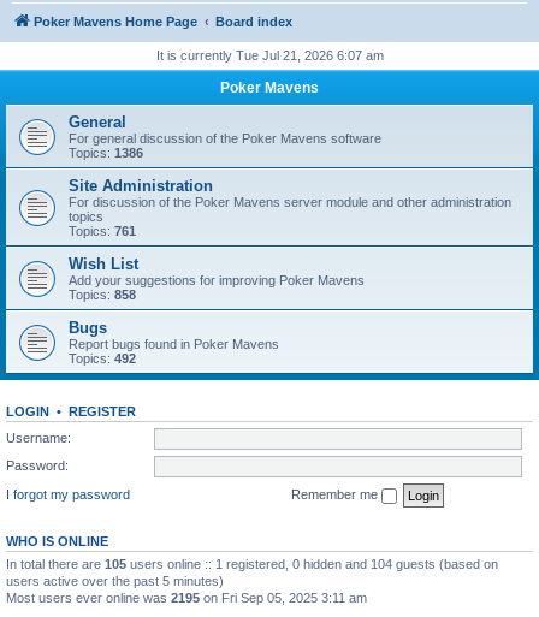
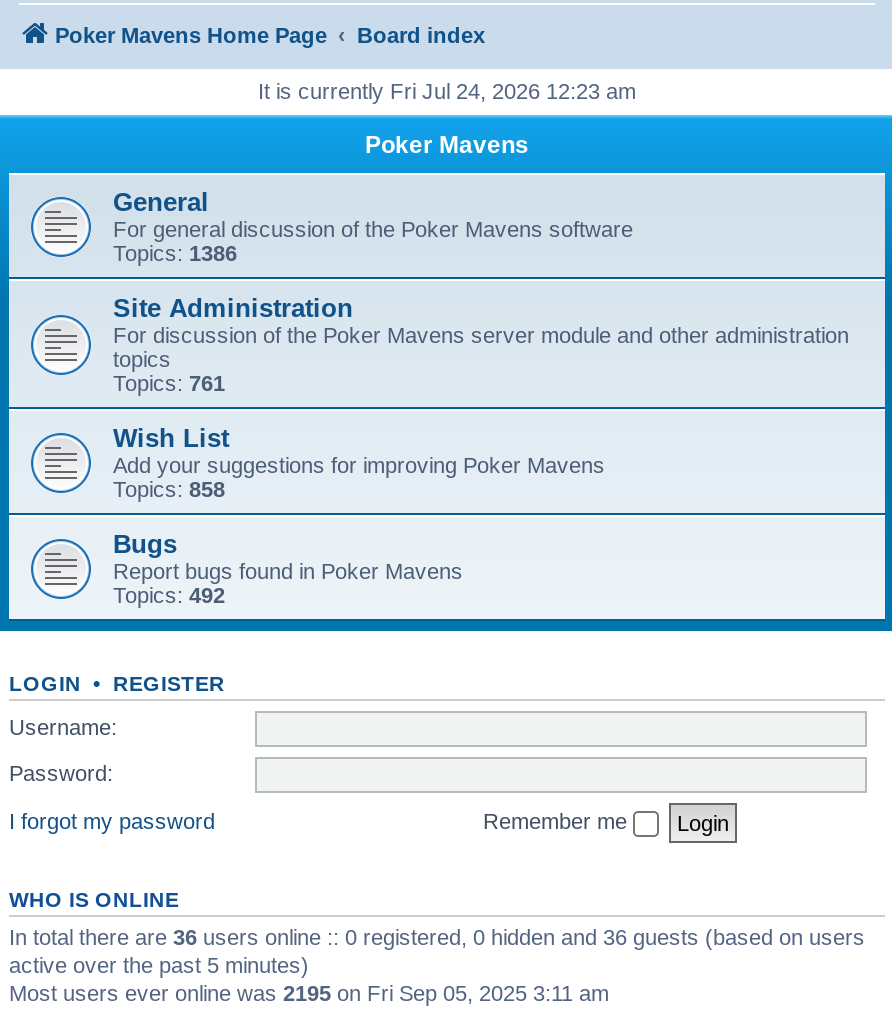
[156,48,383,63] It is currently Tue Jul 21, 2026 6:07 am -> [258,79,636,103] It is currently Fri Jul 24, 2026 12:23 am
[6,556,498,588] In total there are 105 users online :: 1 registered, 0 hidden and 104 guests (based on | users active over the past 5 minutes) -> [9,924,865,976] In total there are 36 users online :: 0 registered, 0 hidden and 36 guests (based on users | active over the past 5 minutes)

